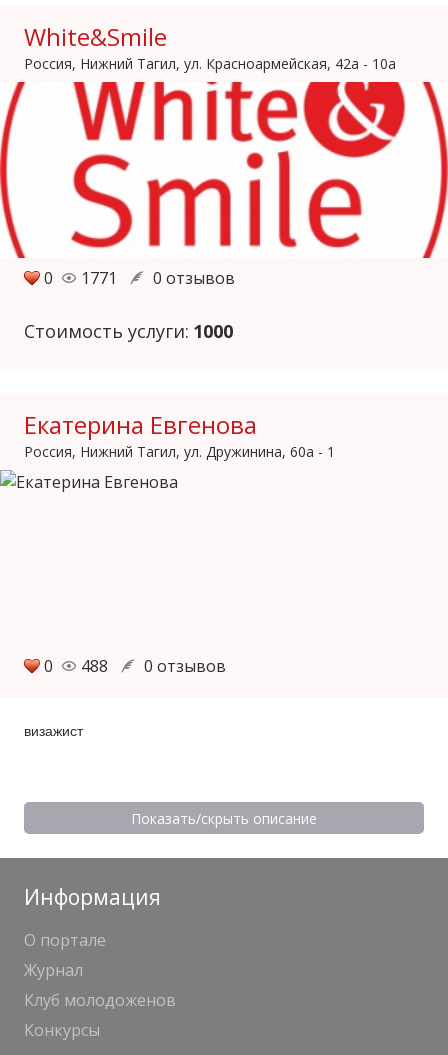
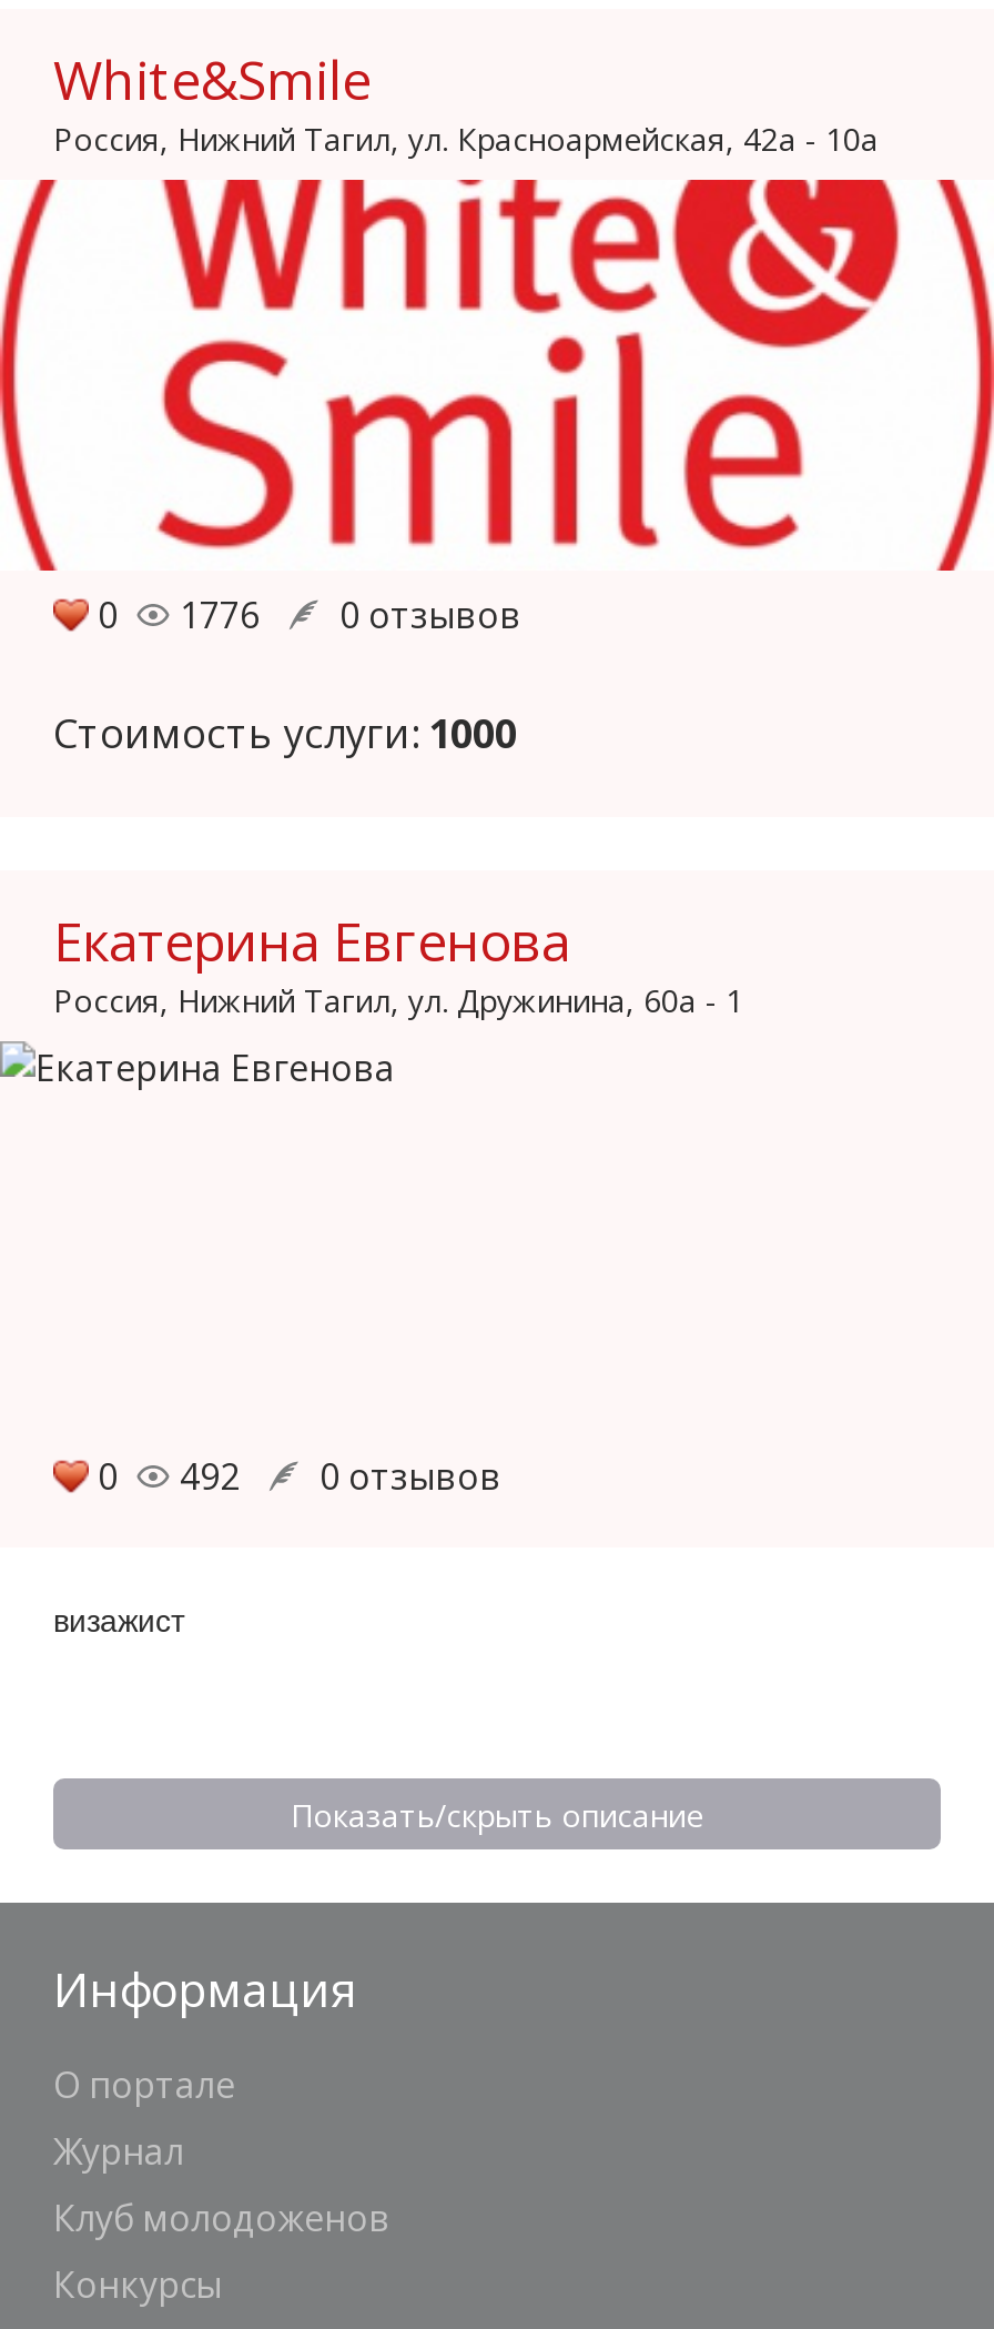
[44,267,235,289] 0 1771 0 отзывов -> [98,591,521,640] 0 1776 0 отзывов
[44,655,226,677] 0 488 0 отзывов -> [98,1452,501,1501] 0 492 0 отзывов

